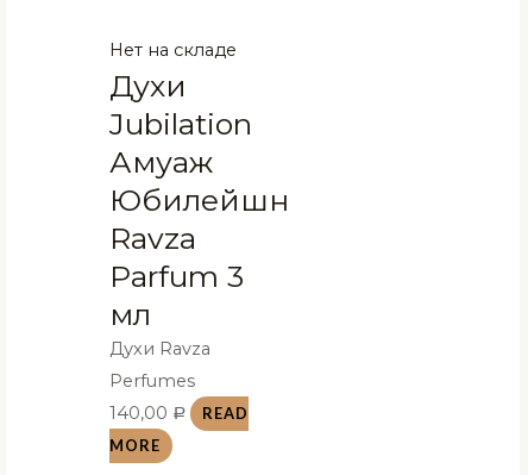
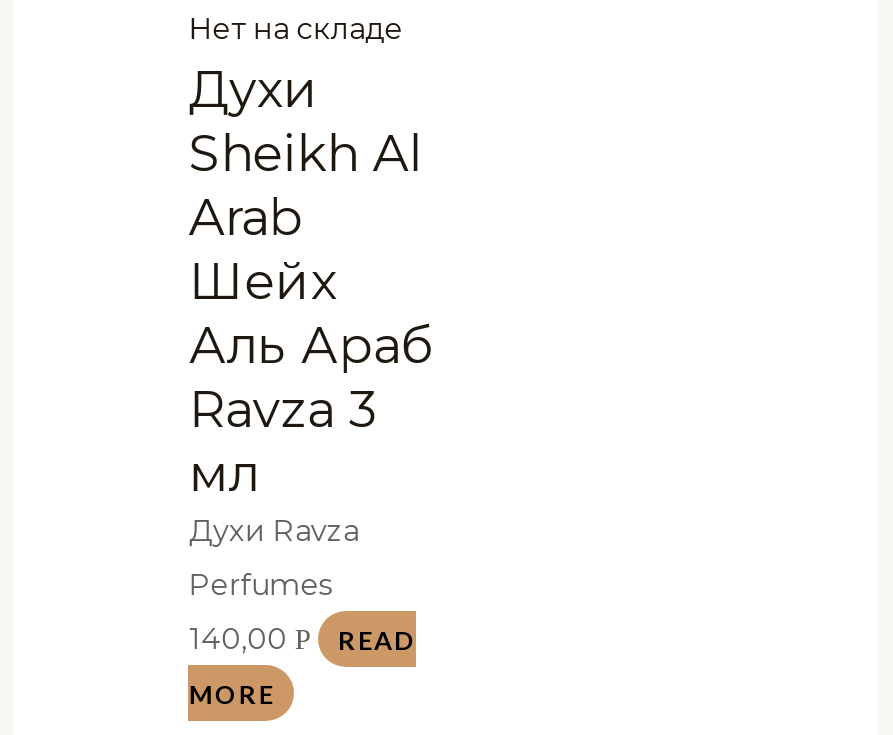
[110,106,289,295] Jubilation | Амуаж | Юбилейшн | Ravza | Parfum 3 -> [189,123,435,439] Sheikh Al | Arab | Шейх | Аль Араб | Ravza 3

